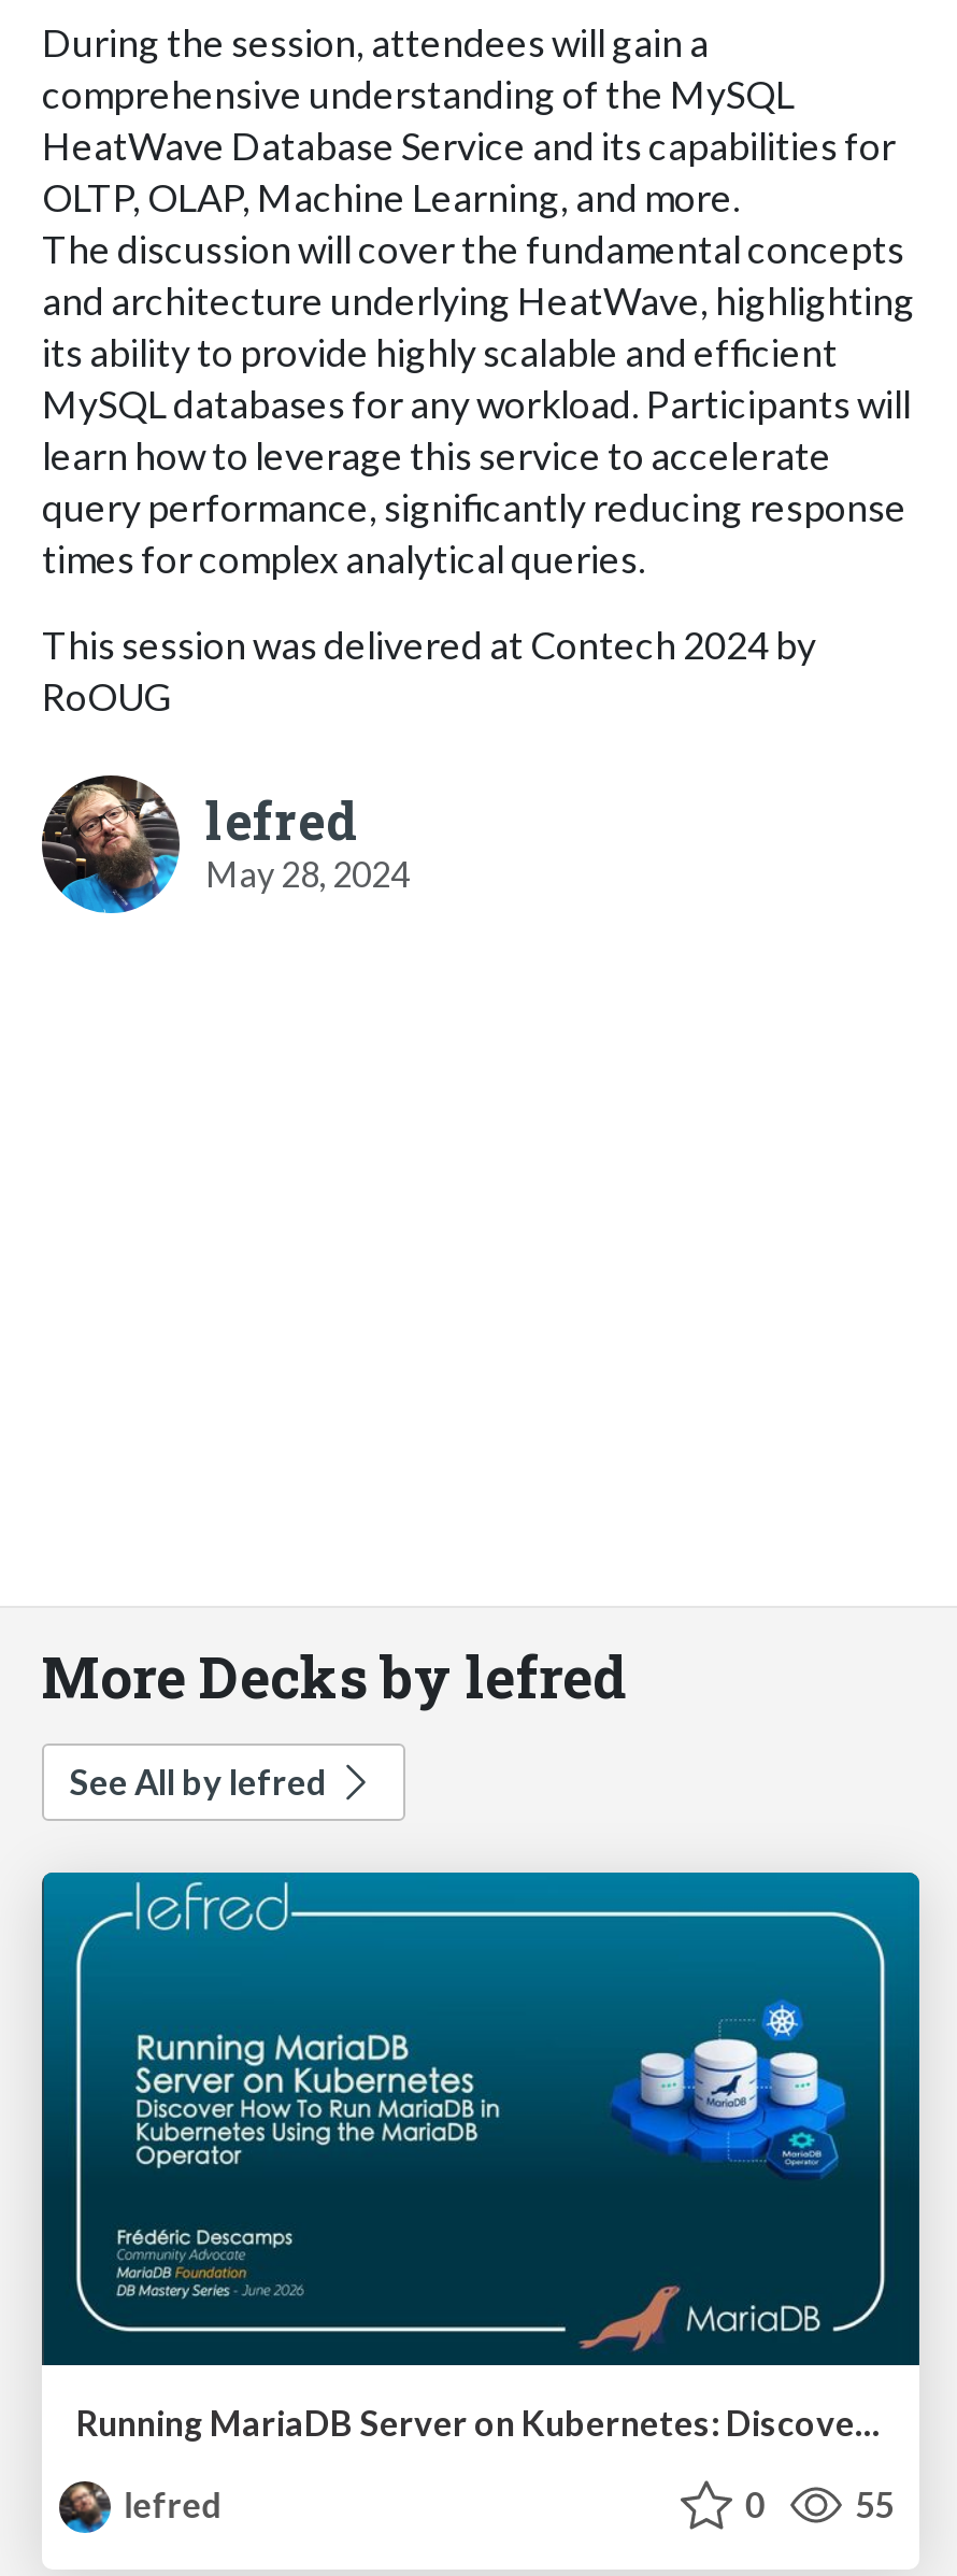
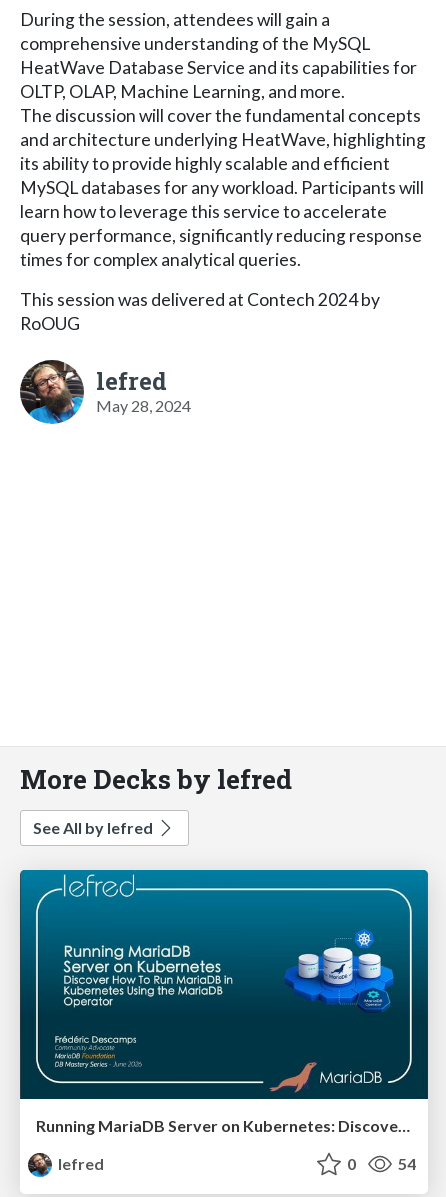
[848,2484,894,2525] 55 -> [395,1154,416,1173] 54

